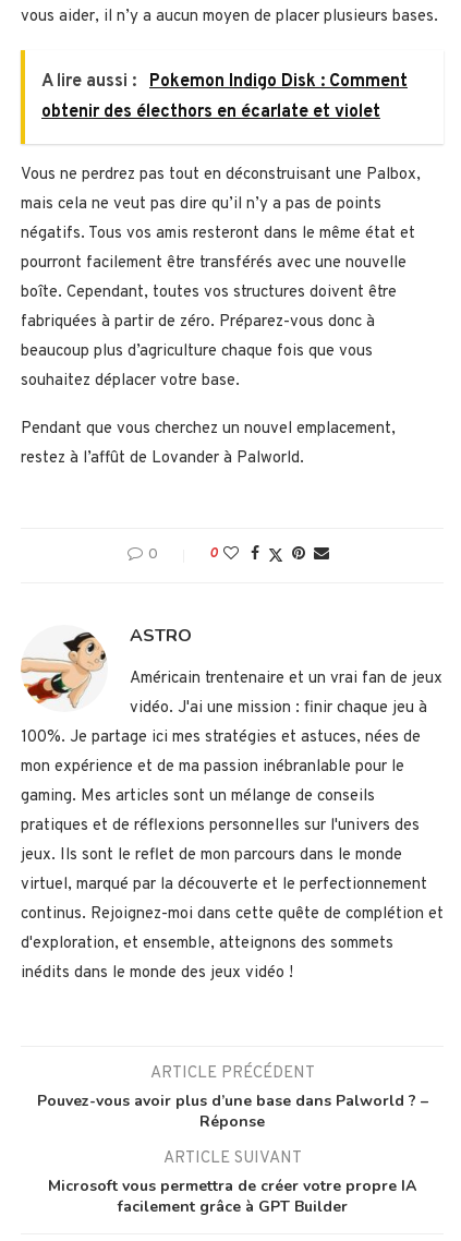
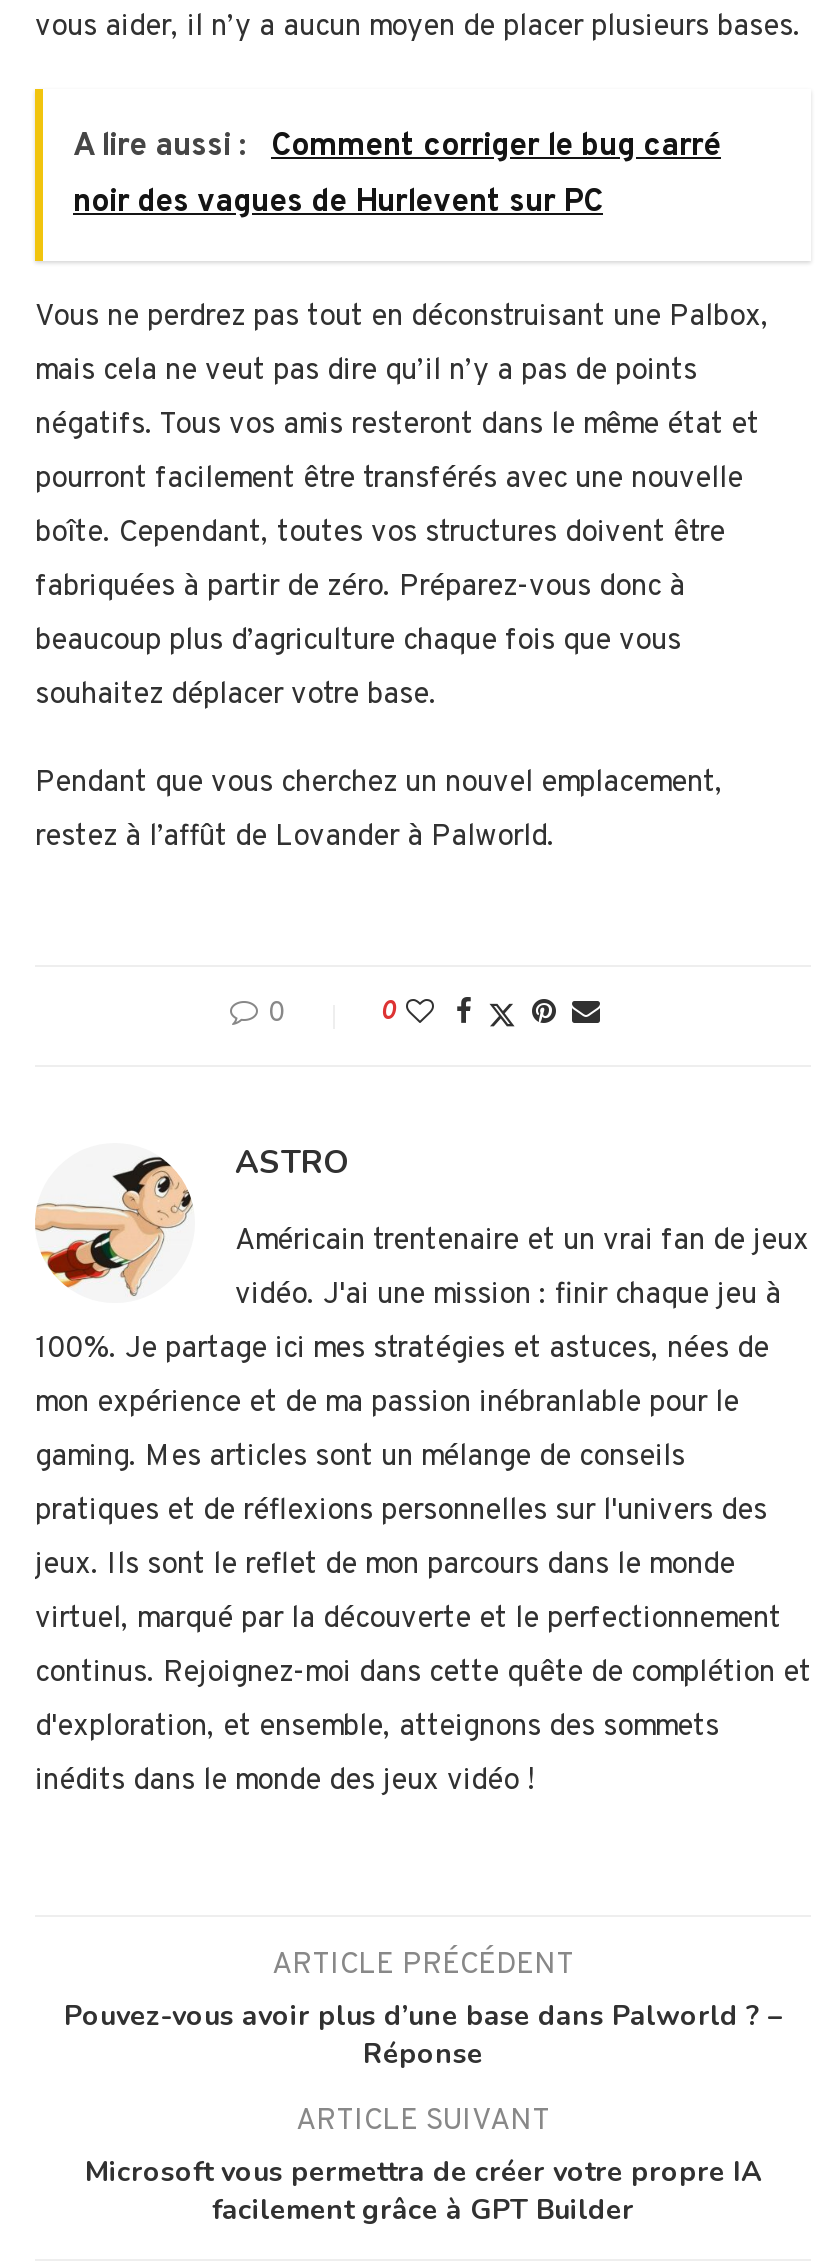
[41,71,408,93] A lire aussi : Pokemon Indigo Disk : Comment -> [73,127,721,167] A lire aussi : Comment corriger le bug carré
[41,101,380,123] obtenir des électhors en écarlate et violet -> [73,183,603,223] noir des vagues de Hurlevent sur PC

